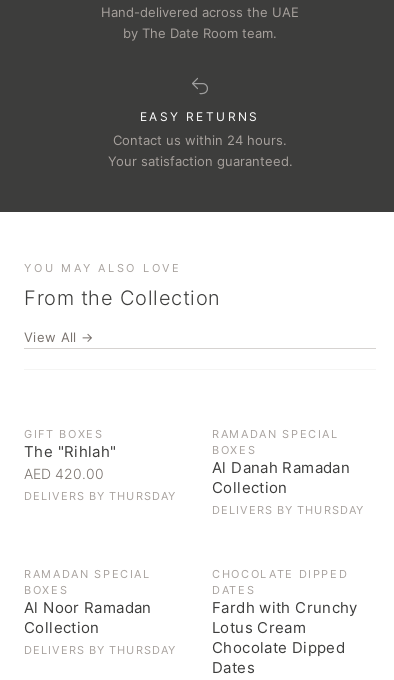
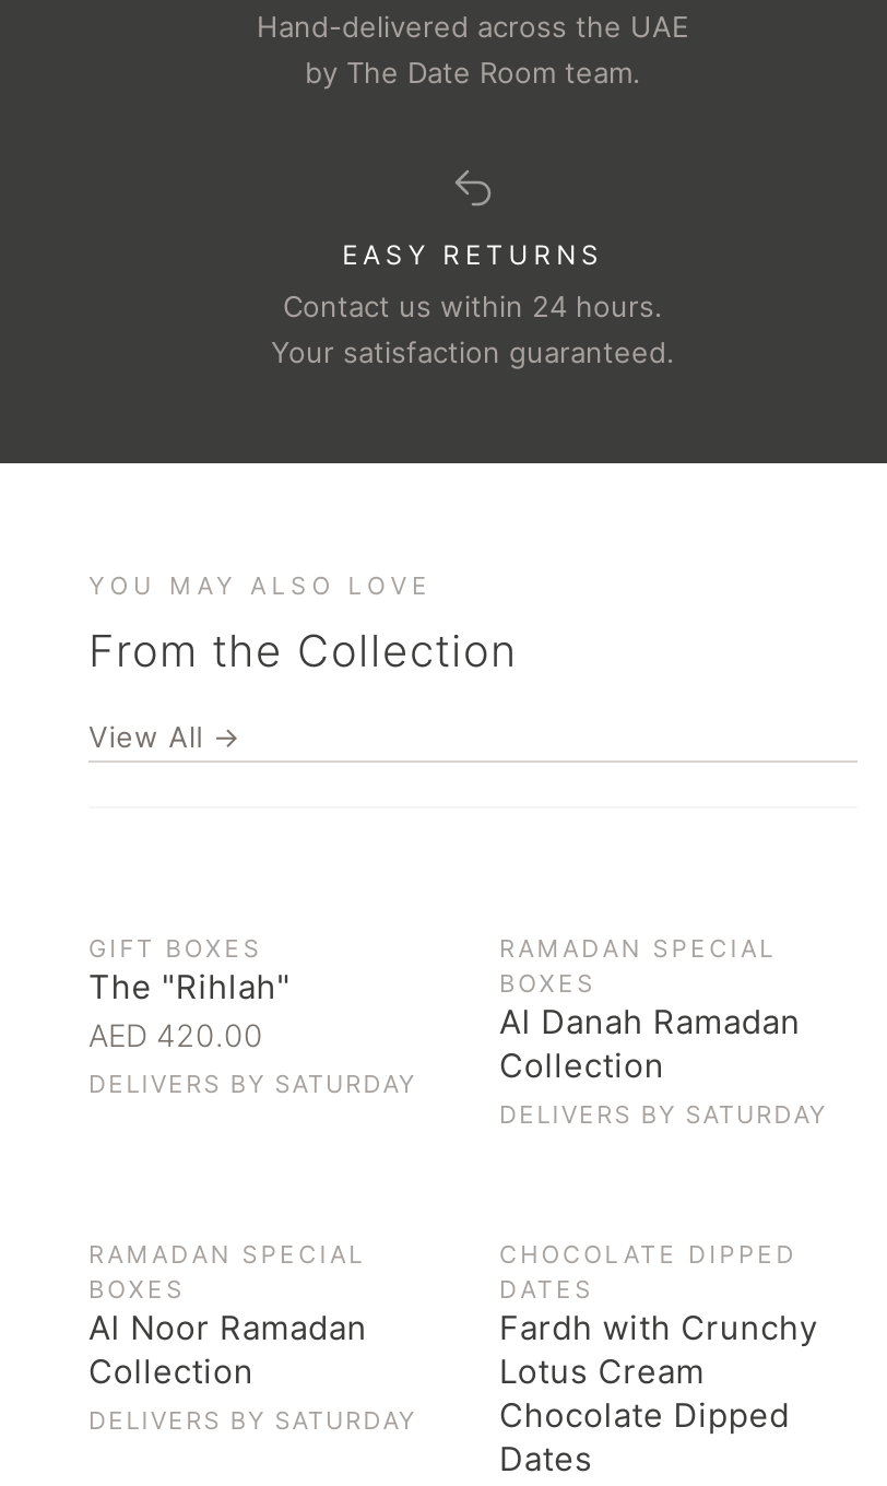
[24,489,176,503] DELIVERS BY THURSDAY -> [88,1069,416,1099] DELIVERS BY SATURDAY
[212,503,364,517] DELIVERS BY THURSDAY -> [499,1099,827,1130] DELIVERS BY SATURDAY
[24,643,176,657] DELIVERS BY THURSDAY -> [88,1405,416,1436] DELIVERS BY SATURDAY

